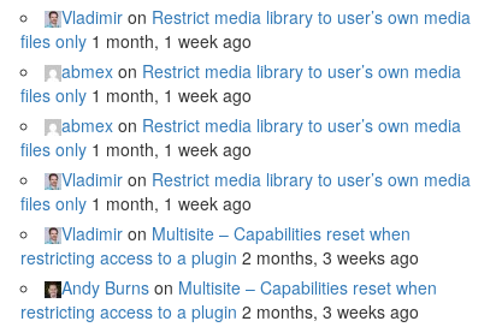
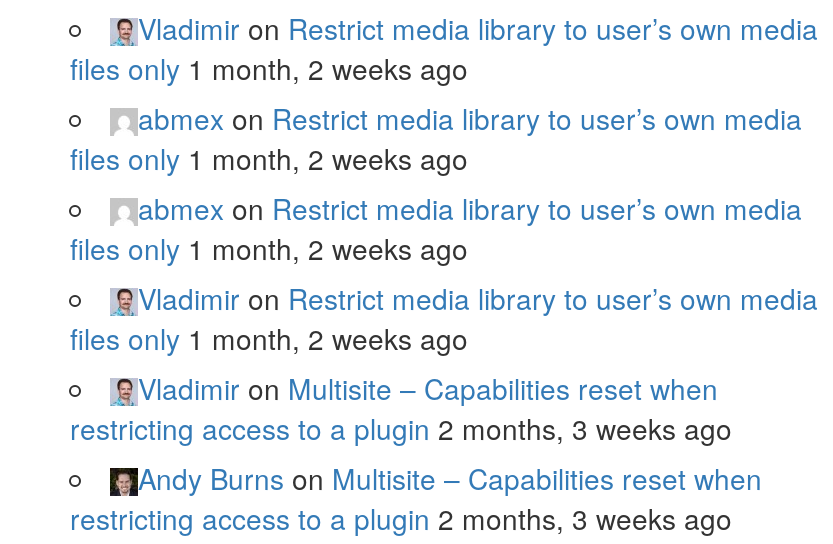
[20,28,252,52] files only 1 month, 1 week ago -> [70,47,468,87] files only 1 month, 2 weeks ago
[20,82,252,106] files only 1 month, 1 week ago -> [70,137,468,177] files only 1 month, 2 weeks ago
[20,136,252,160] files only 1 month, 1 week ago -> [70,227,468,267] files only 1 month, 2 weeks ago
[20,191,252,215] files only 1 month, 1 week ago -> [70,317,468,357] files only 1 month, 2 weeks ago

